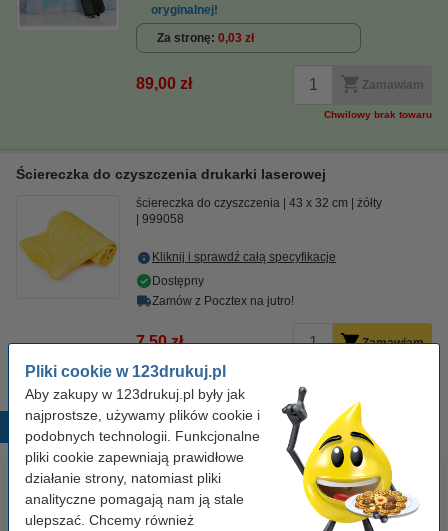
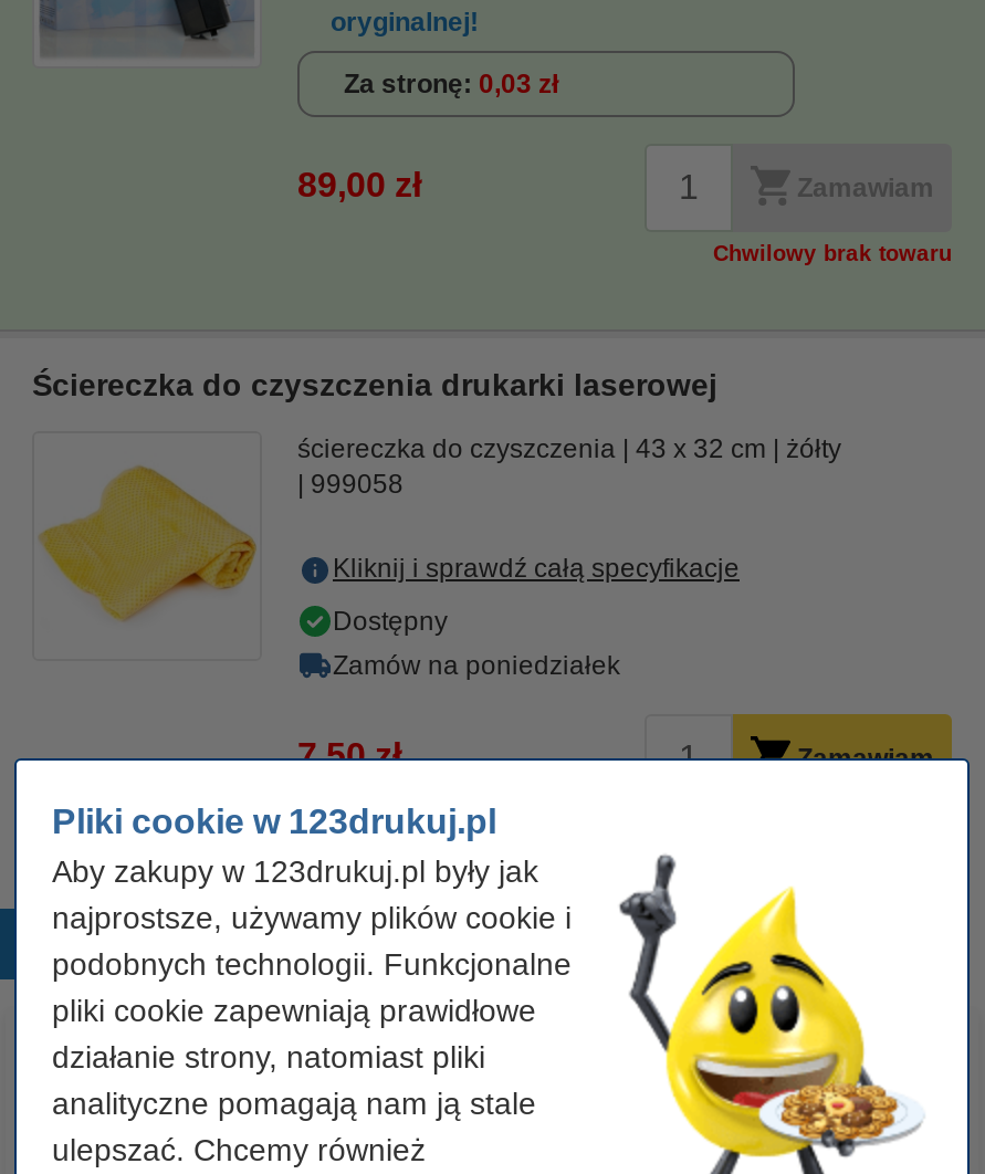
[152,294,294,308] Zamów z Pocztex na jutro! -> [333,650,620,681] Zamów na poniedziałek

